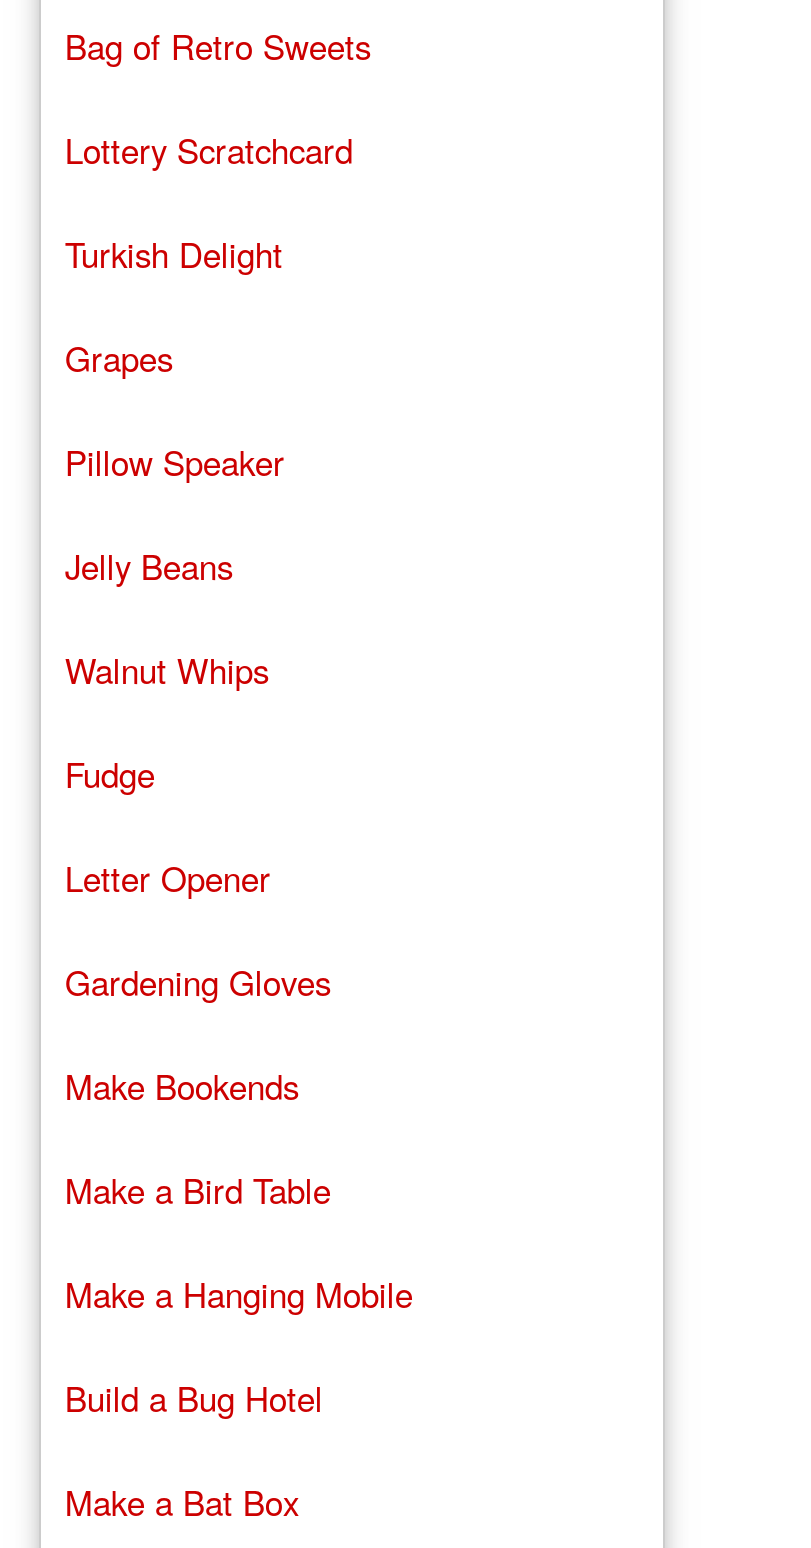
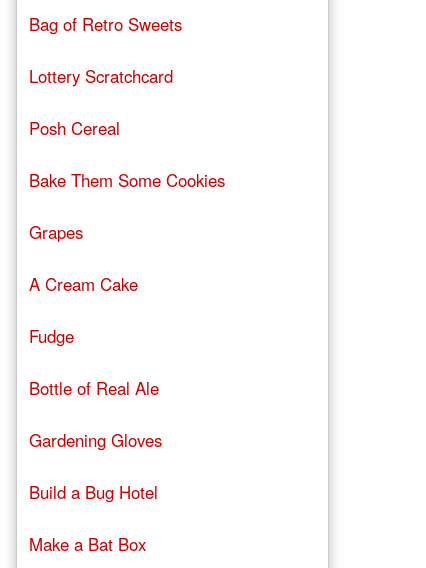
[65,231,283,279] Turkish Delight -> [29,116,225,192] Posh Cereal | Bake Them Some Cookies
moved [65,335,173,383] -> [29,220,83,244]: Grapes
[65,439,285,695] Pillow Speaker | Jelly Beans | Walnut Whips -> [29,272,138,296] A Cream Cake
[65,855,271,903] Letter Opener -> [29,376,159,400] Bottle of Real Ale
[65,1063,413,1319] Make Bookends | Make a Bird Table | Make a Hanging Mobile -> none

